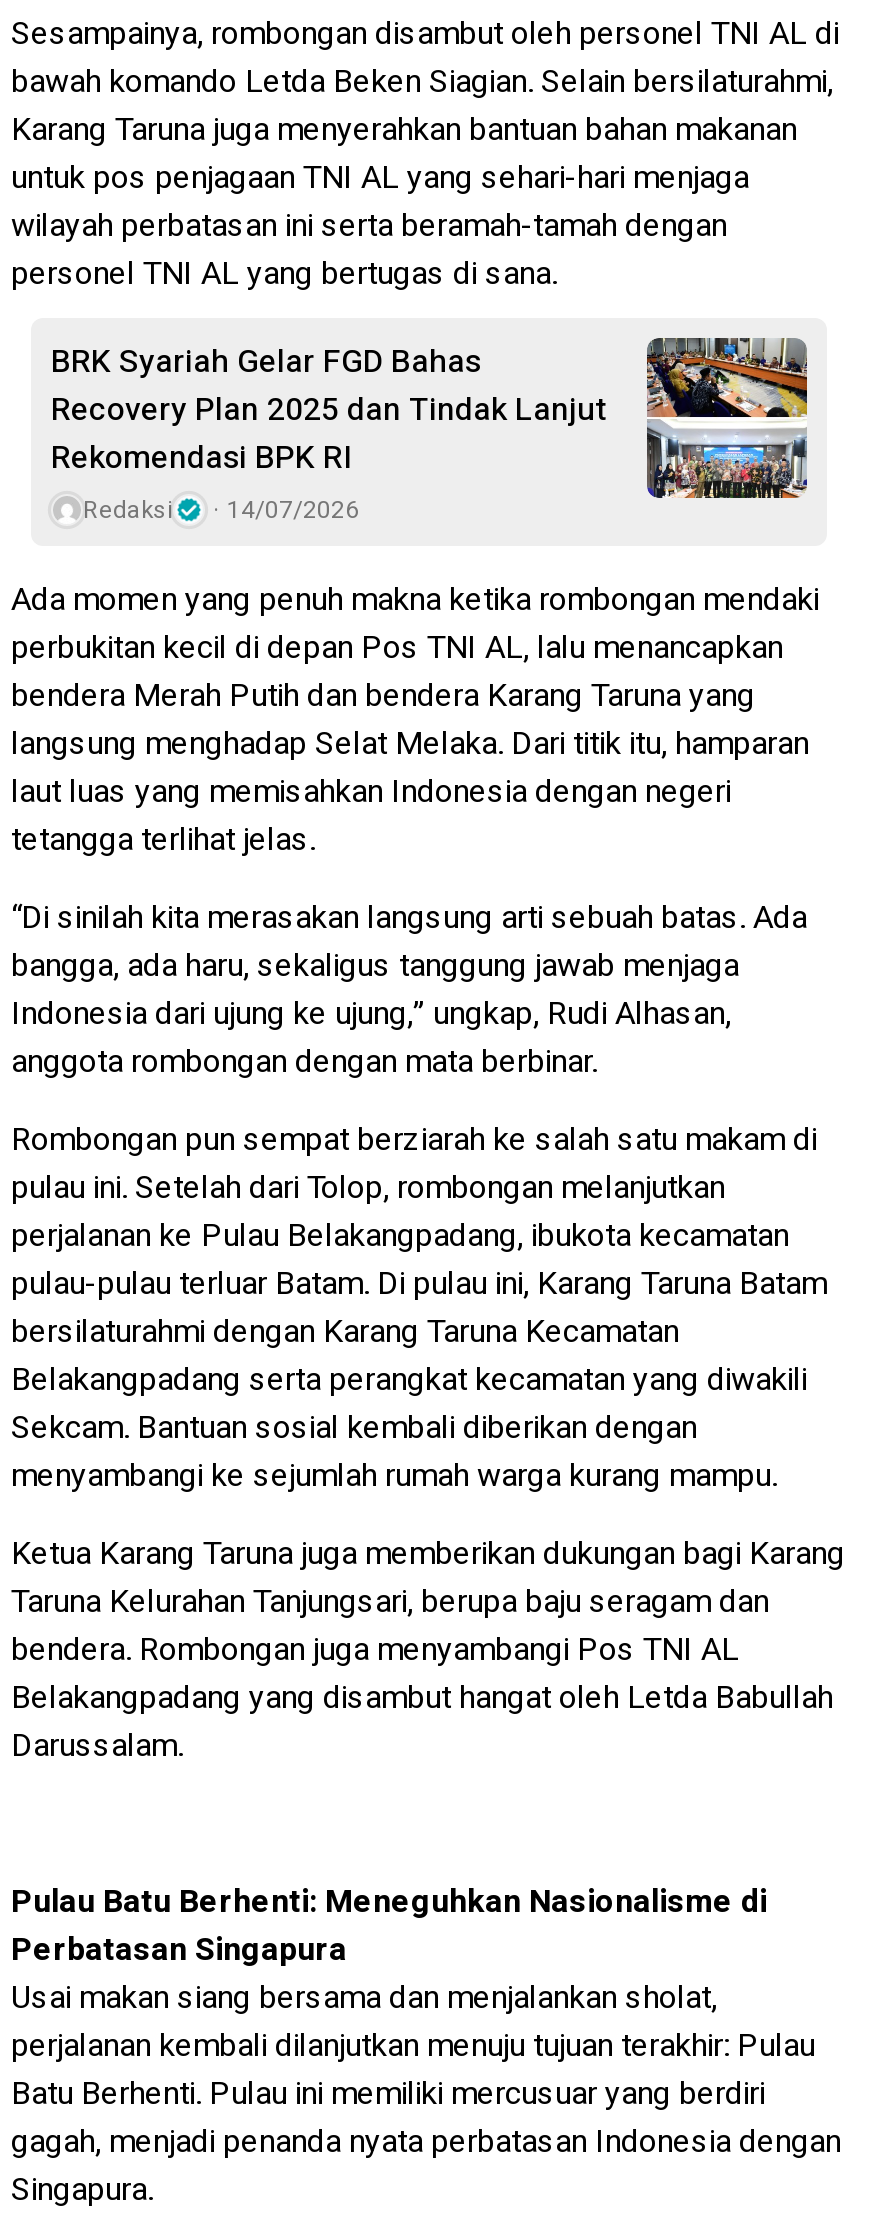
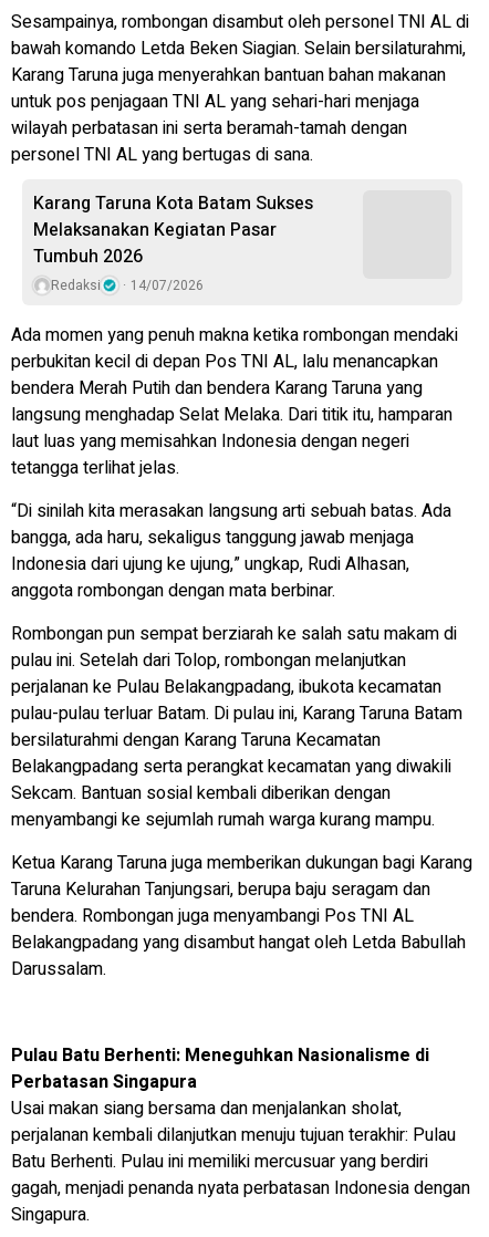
[51,338,607,482] BRK Syariah Gelar FGD Bahas | Recovery Plan 2025 dan Tindak Lanjut | Rekomendasi BPK RI -> [33,190,313,270] Karang Taruna Kota Batam Sukses | Melaksanakan Kegiatan Pasar | Tumbuh 2026
[645,336,809,500] [image] -> none

